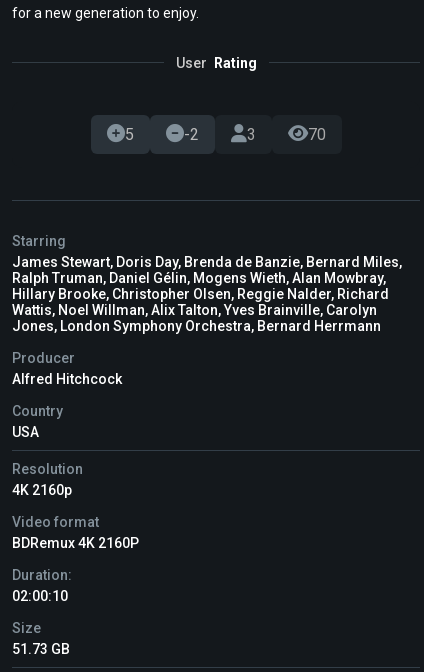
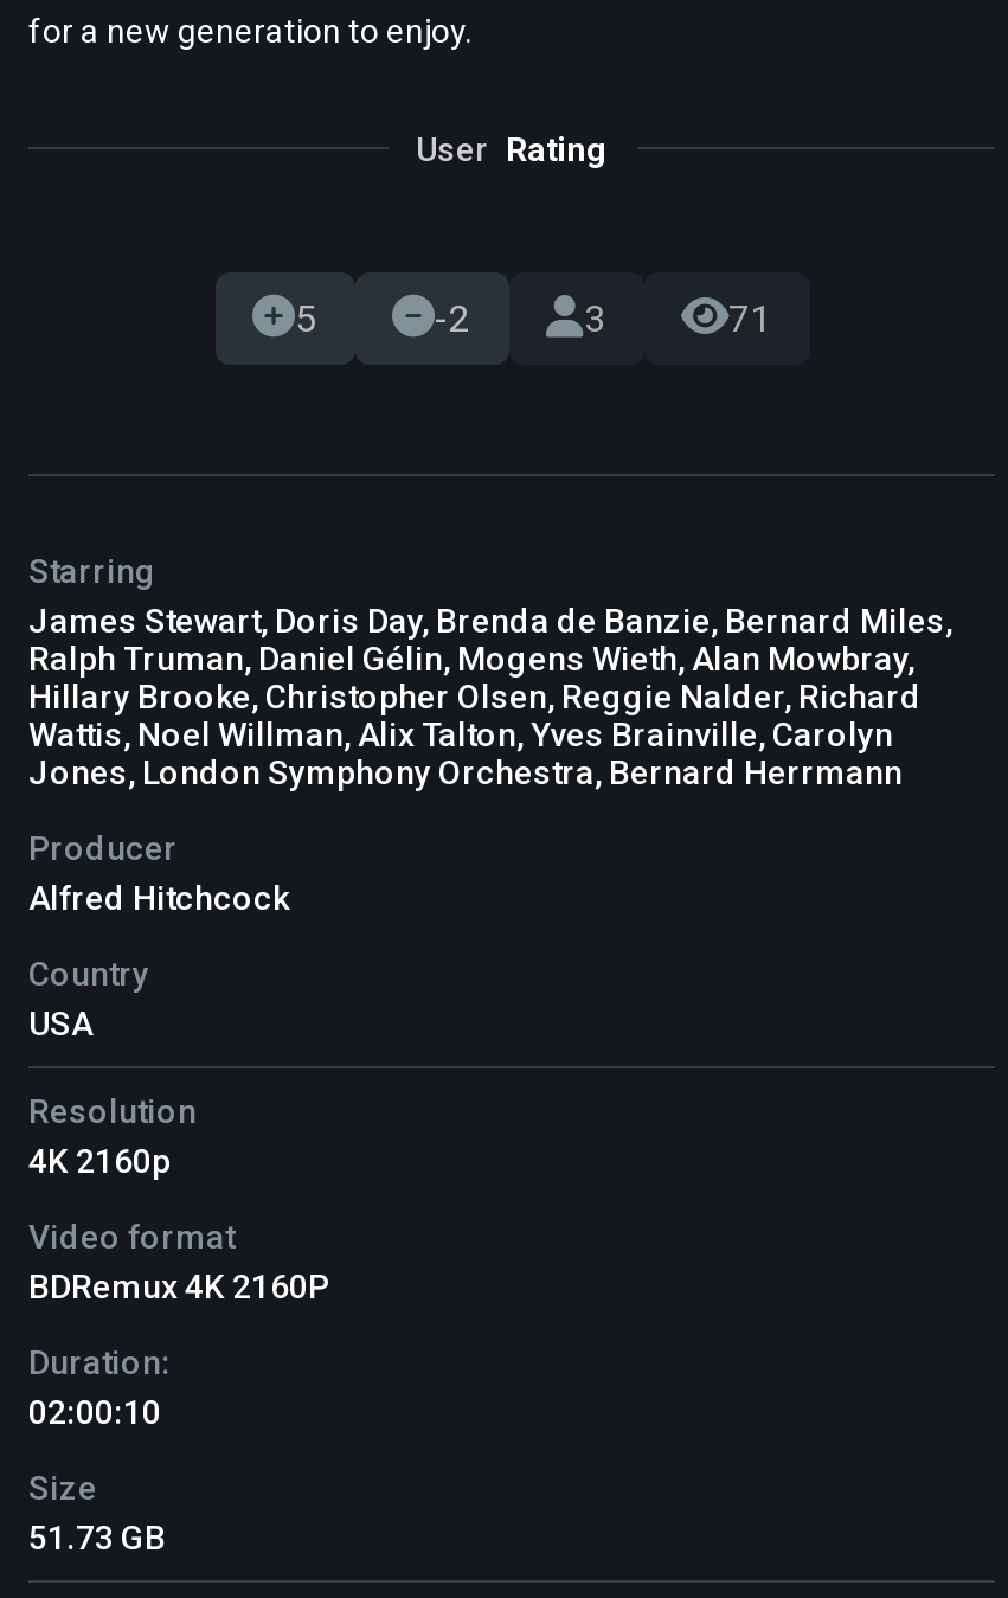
[307,124,325,143] 70 -> [728,295,771,340] 71

